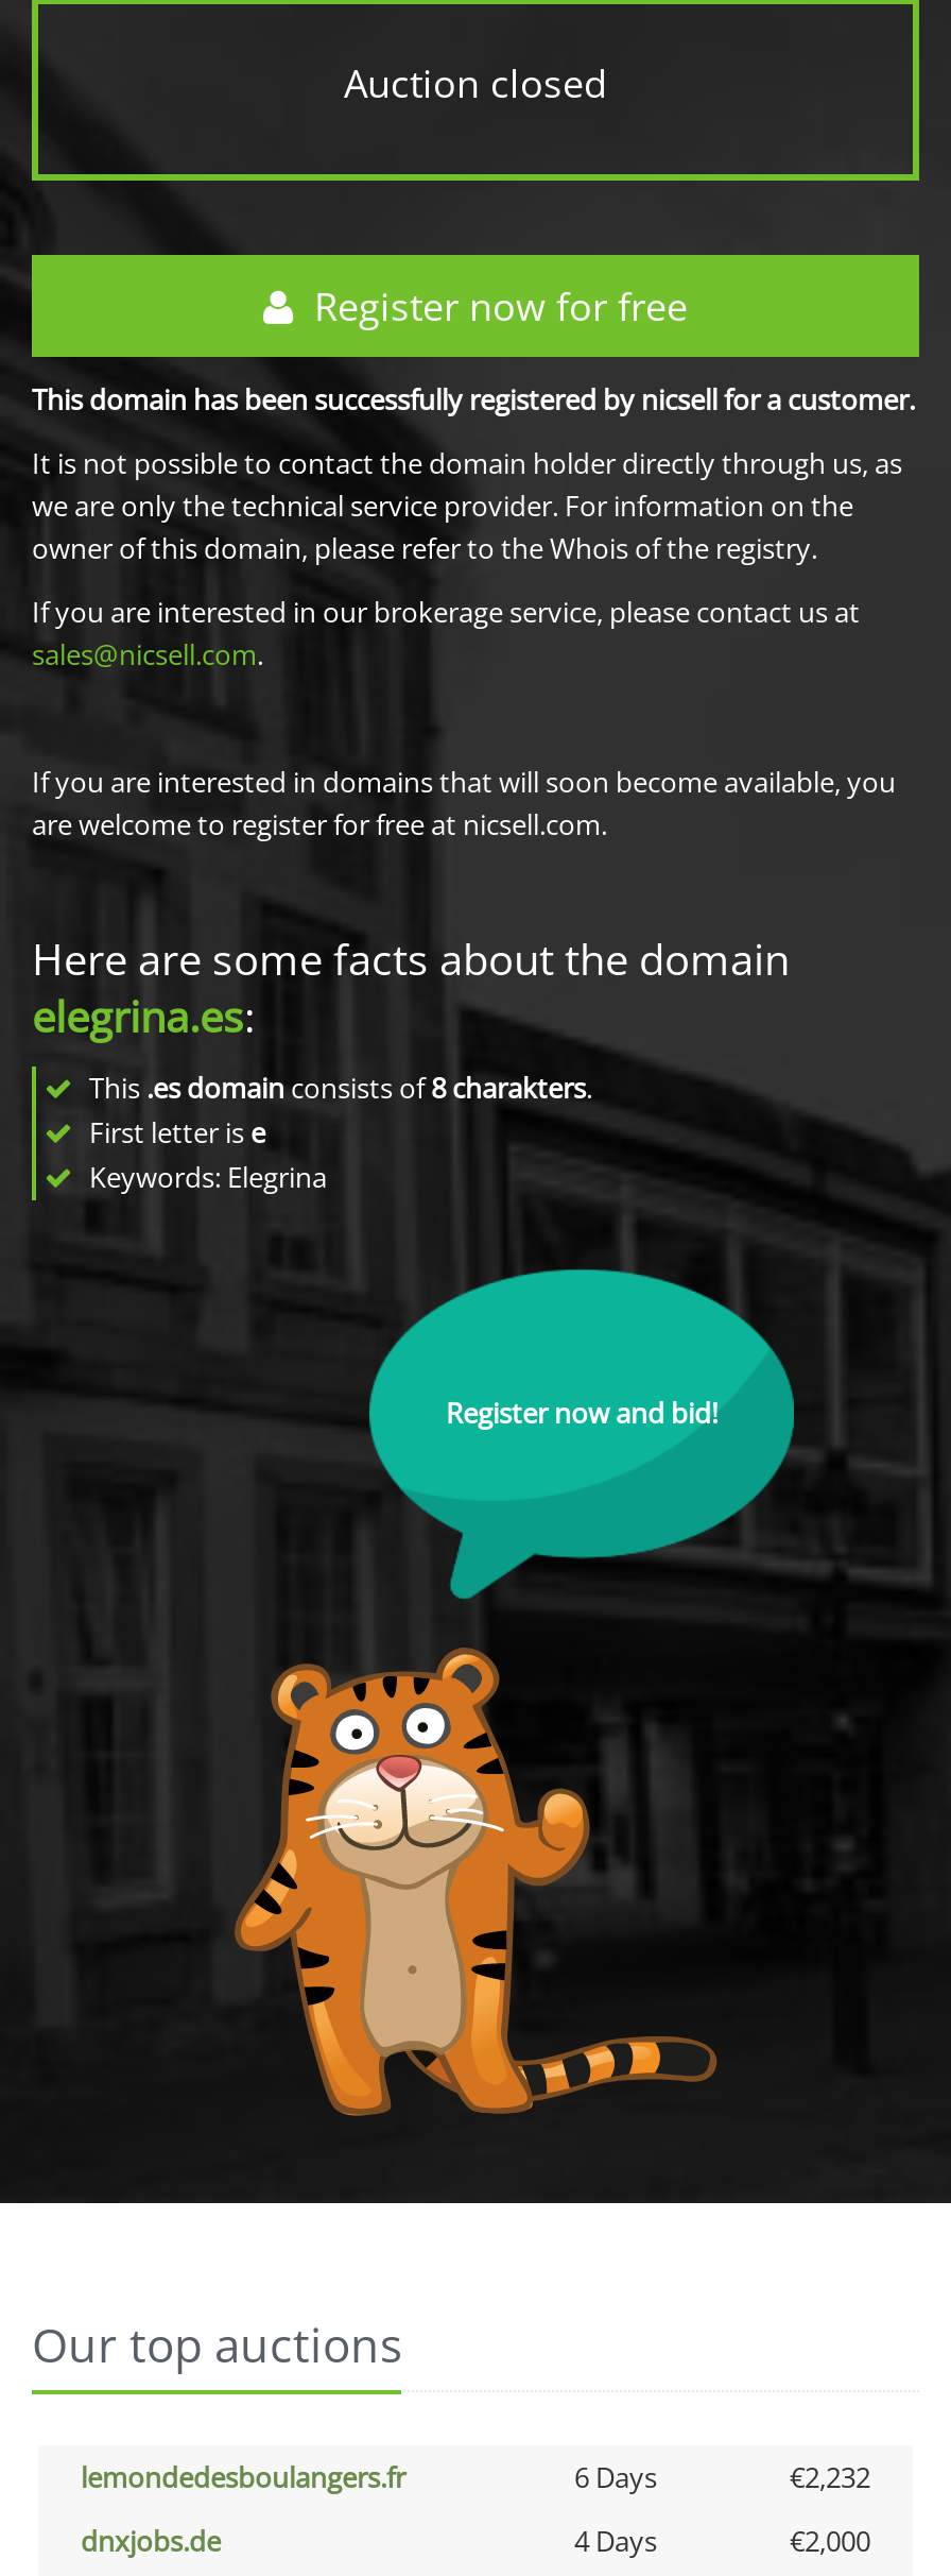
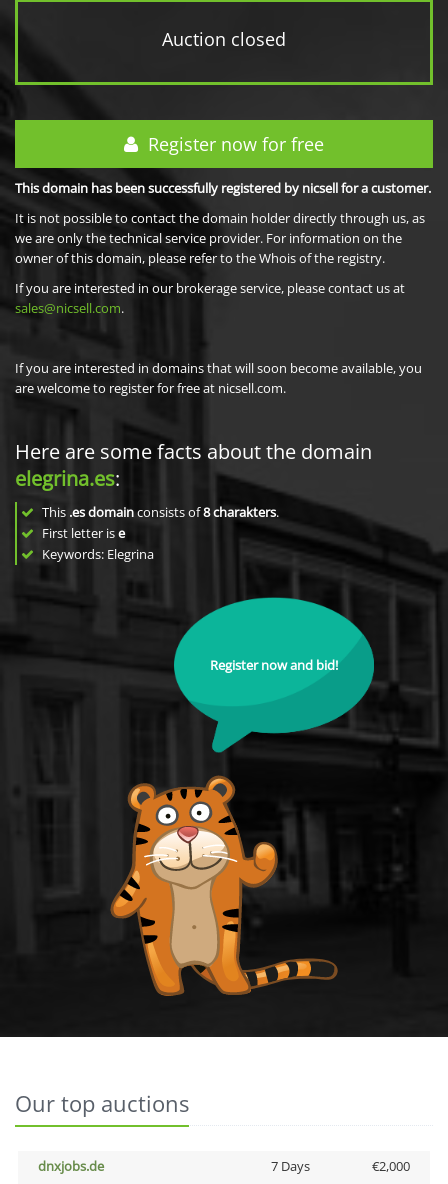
[81,2458,870,2496] lemondedesboulangers.fr | 6 Days | €2,232 -> none
[574,2522,657,2560] 4 Days -> [270,1157,309,1175] 7 Days

